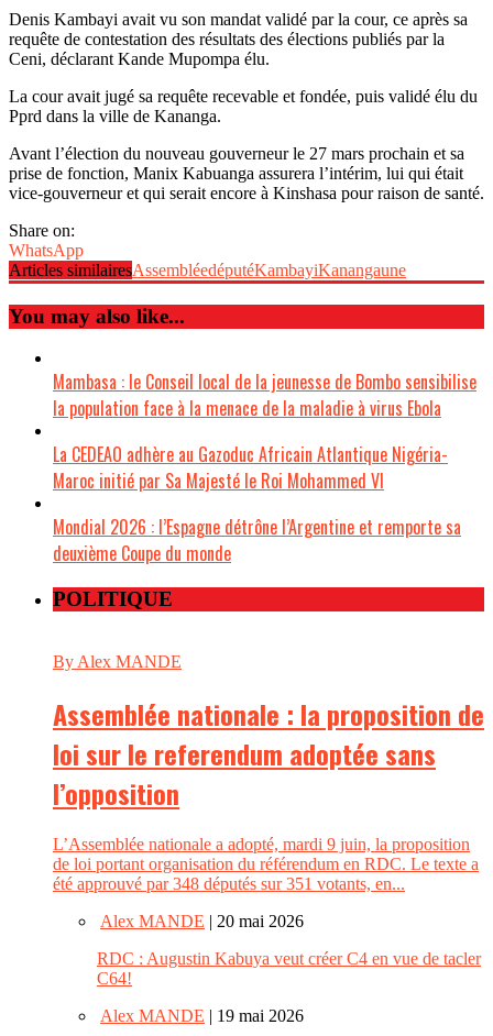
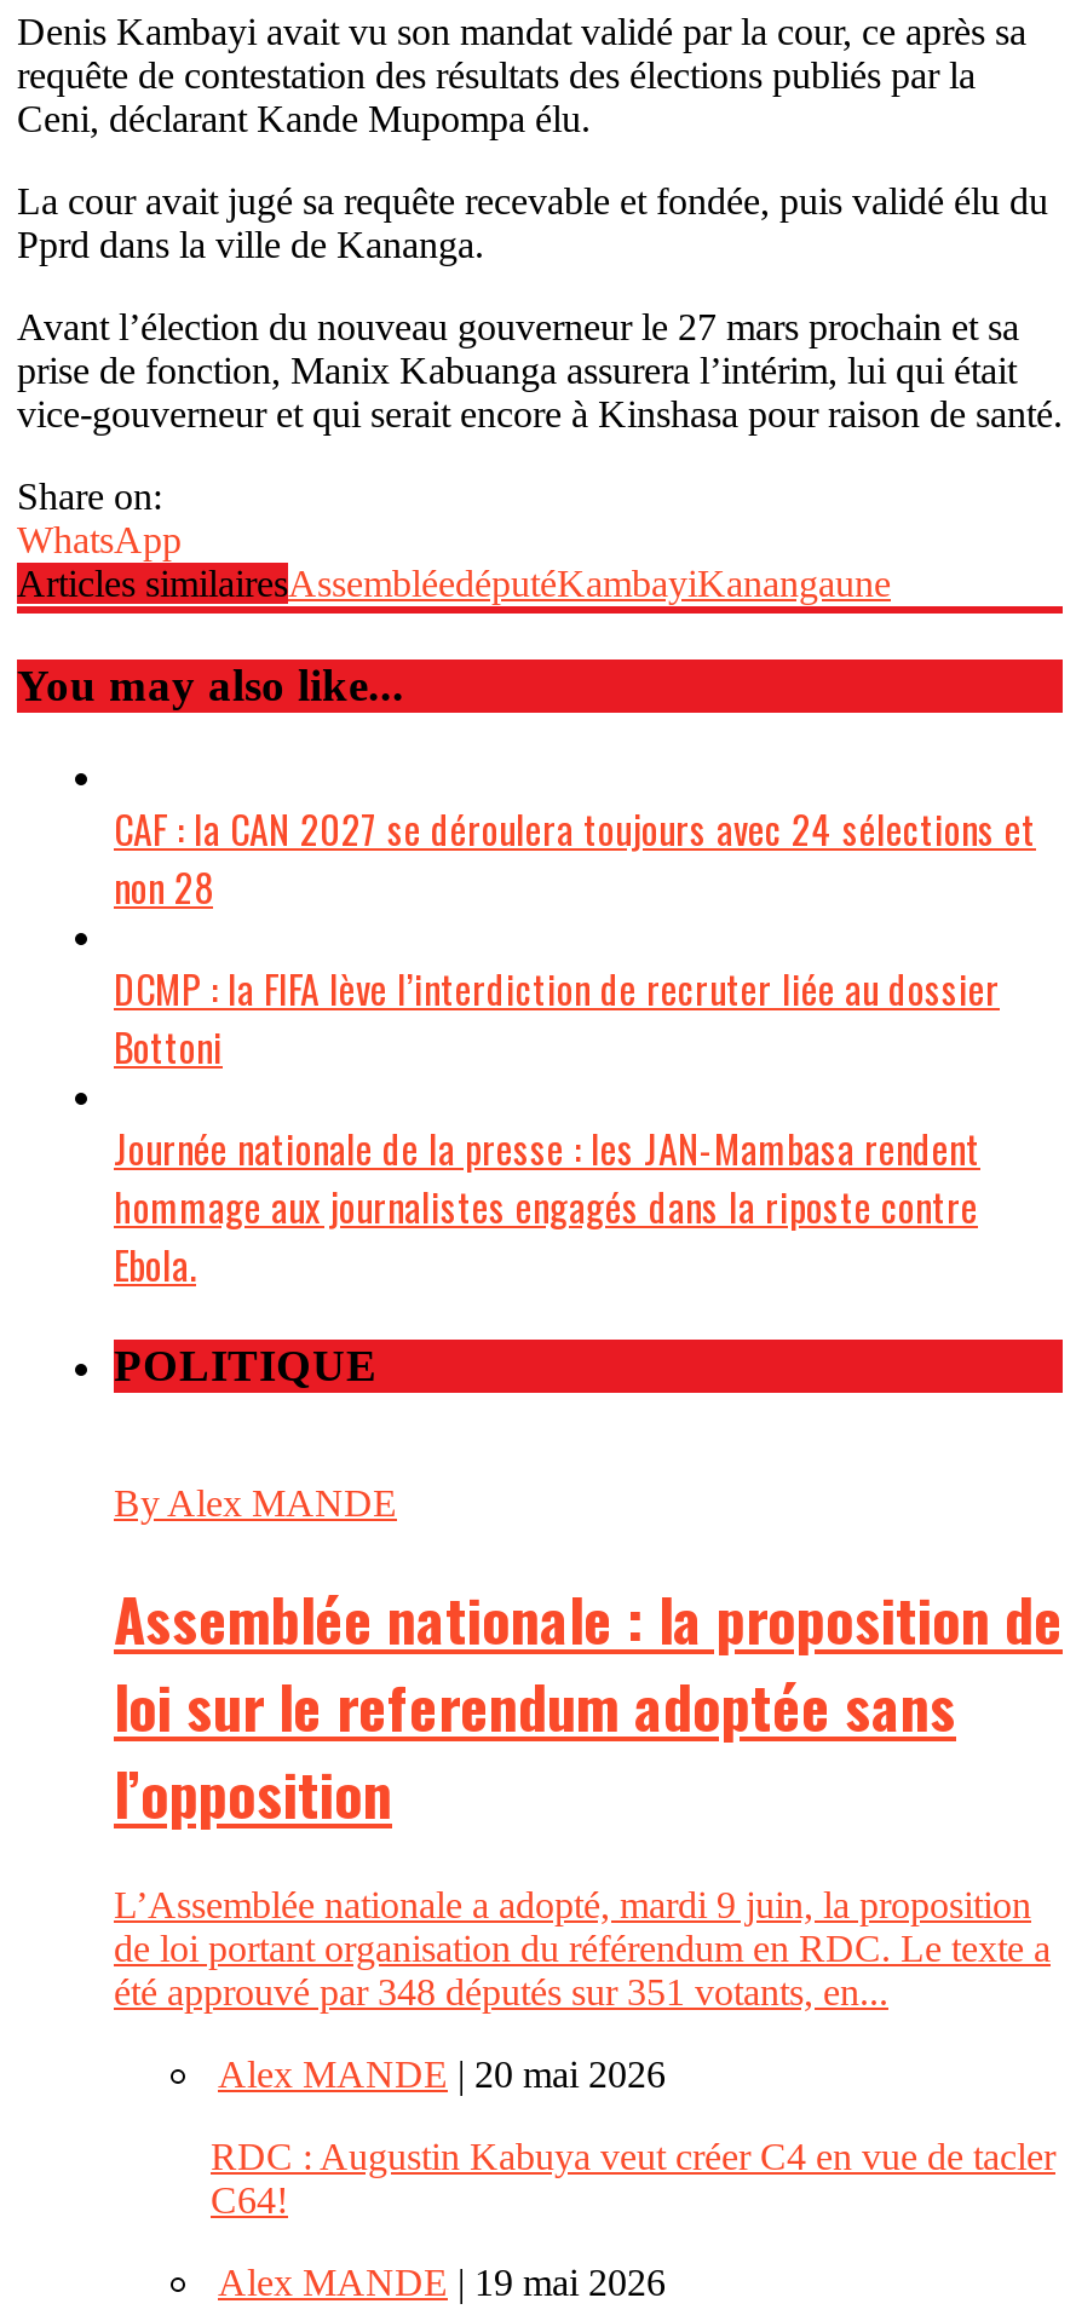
[53,369,476,422] Mambasa : le Conseil local de la jeunesse de Bombo sensibilise | la population face à la menace de la maladie à virus Ebola -> [114,801,1036,917] CAF : la CAN 2027 se déroulera toujours avec 24 sélections et | non 28
[53,441,448,494] La CEDEAO adhère au Gazoduc Africain Atlantique Nigéria- | Maroc initié par Sa Majesté le Roi Mohammed VI -> [114,960,1000,1077] DCMP : la FIFA lève l’interdiction de recruter liée au dossier | Bottoni
[53,514,461,567] Mondial 2026 : l’Espagne détrône l’Argentine et remporte sa | deuxième Coupe du monde -> [114,1120,980,1294] Journée nationale de la presse : les JAN-Mambasa rendent | hommage aux journalistes engagés dans la riposte contre | Ebola.

